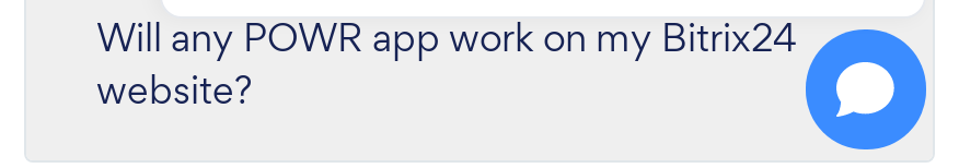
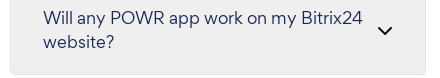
[804,26,928,153] [image] -> none

